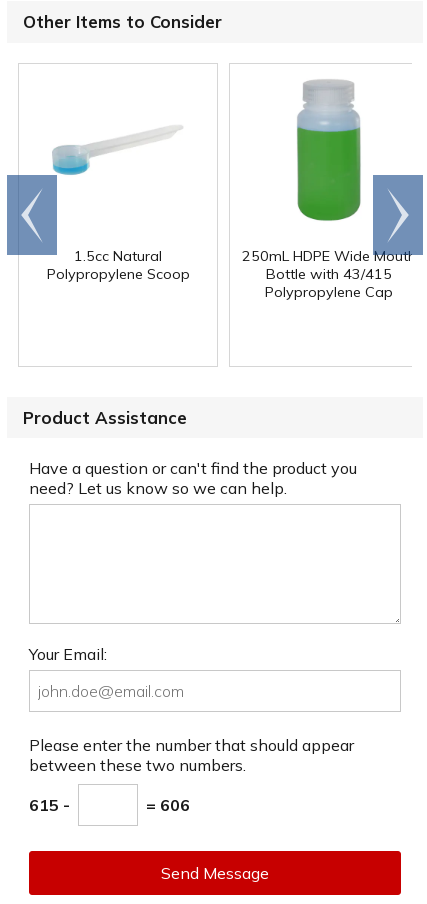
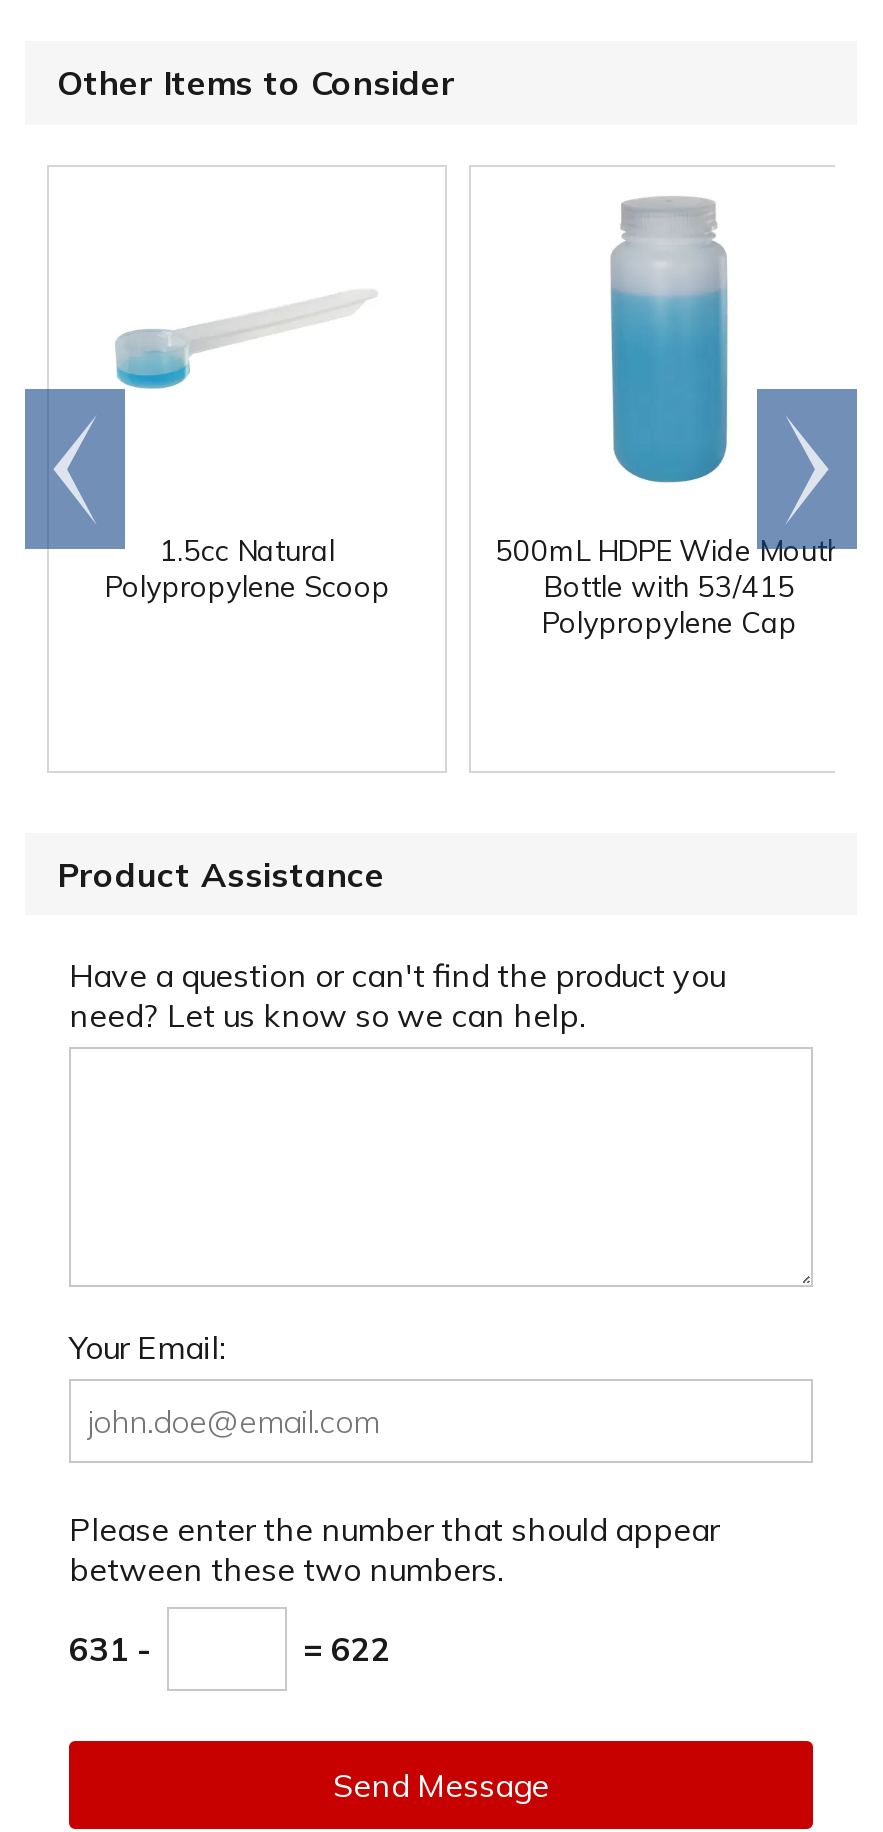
[242,86,416,264] [image] | 250mL HDPE Wide Mouth -> [495,273,843,568] [image] | 500mL HDPE Wide Mouth
[266,264,392,282] Bottle with 43/415 -> [543,568,795,604] Bottle with 53/415
[29,795,74,815] 615 - -> [69,1630,159,1670] 631 -
[142,795,190,815] = 606 -> [295,1630,391,1670] = 622

